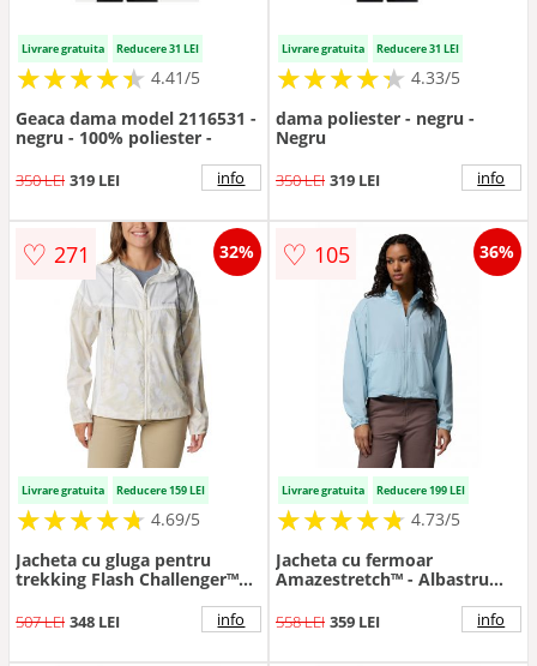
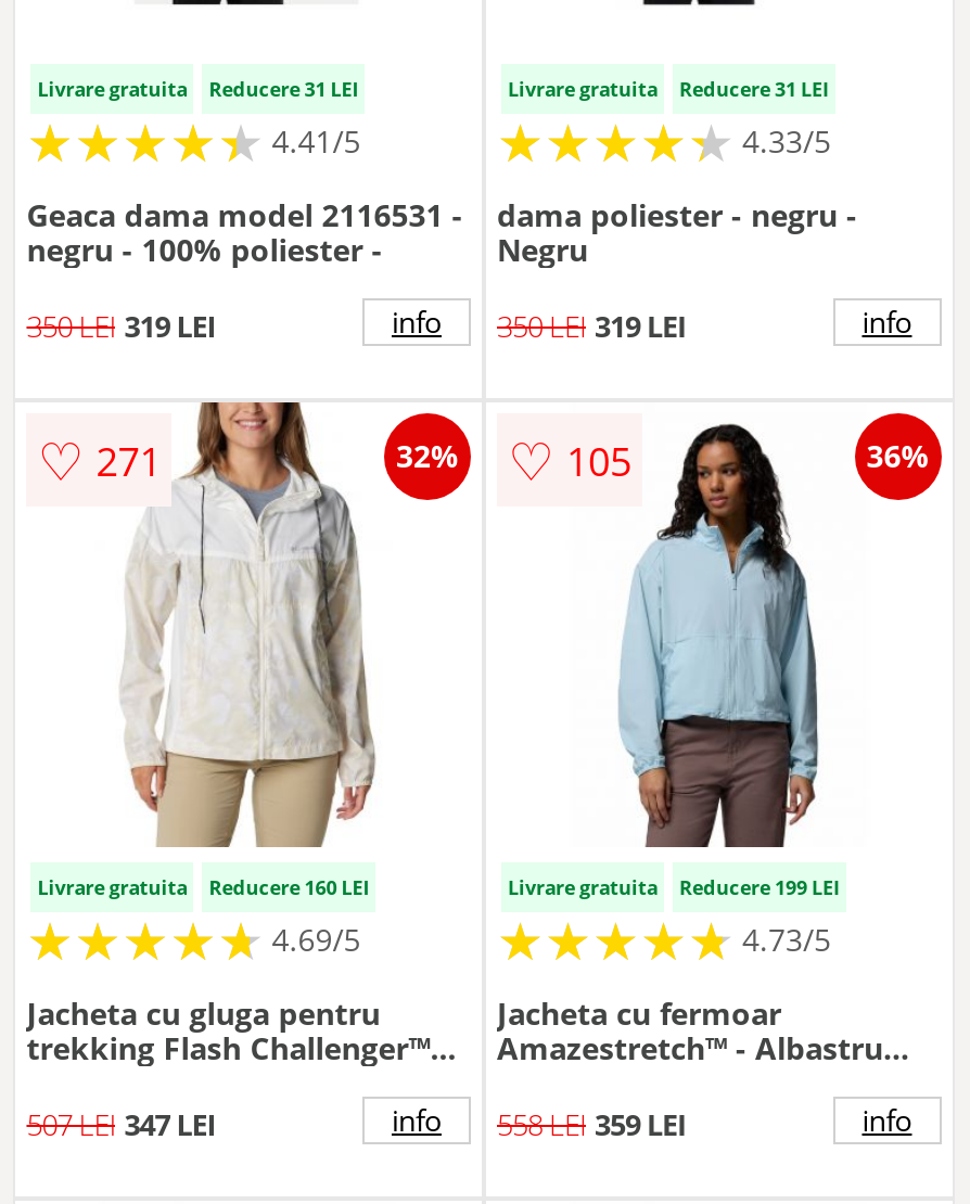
[22,483,205,498] Livrare gratuita Reducere 159 LEI -> [37,872,369,901] Livrare gratuita Reducere 160 LEI
[70,611,120,633] 348 LEI -> [124,1104,215,1143] 347 LEI

